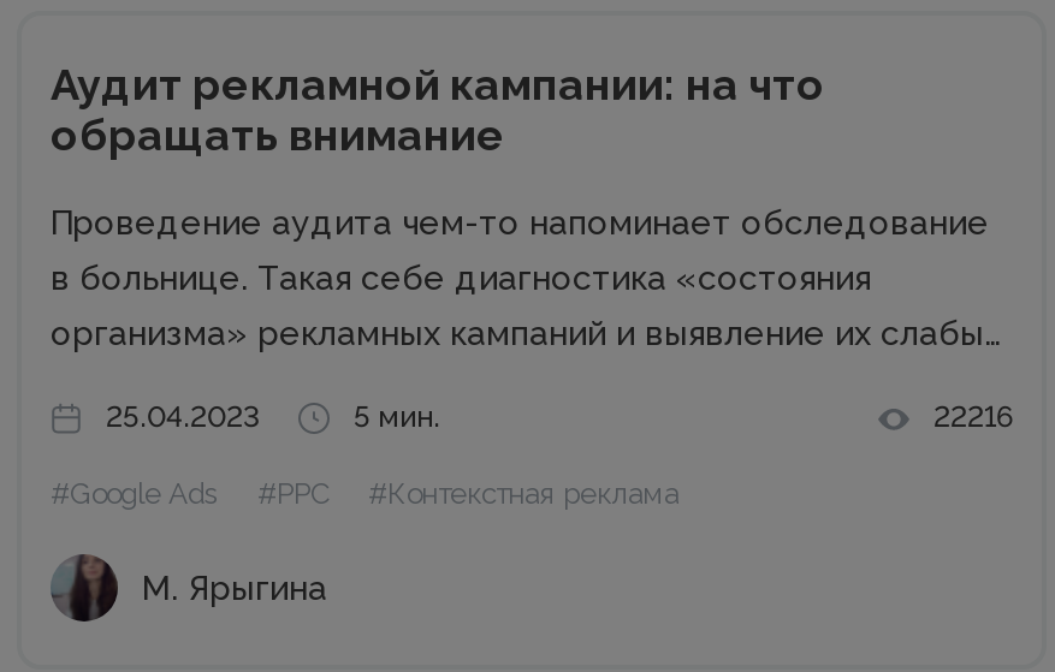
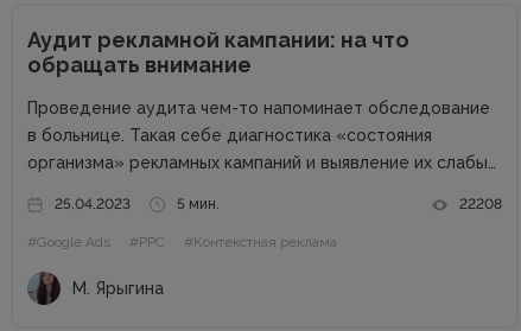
[934,401,1013,434] 22216 -> [459,196,502,212] 22208

